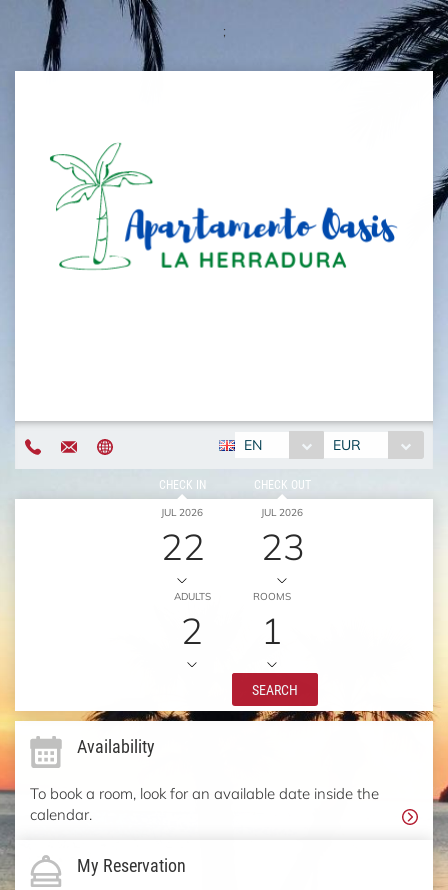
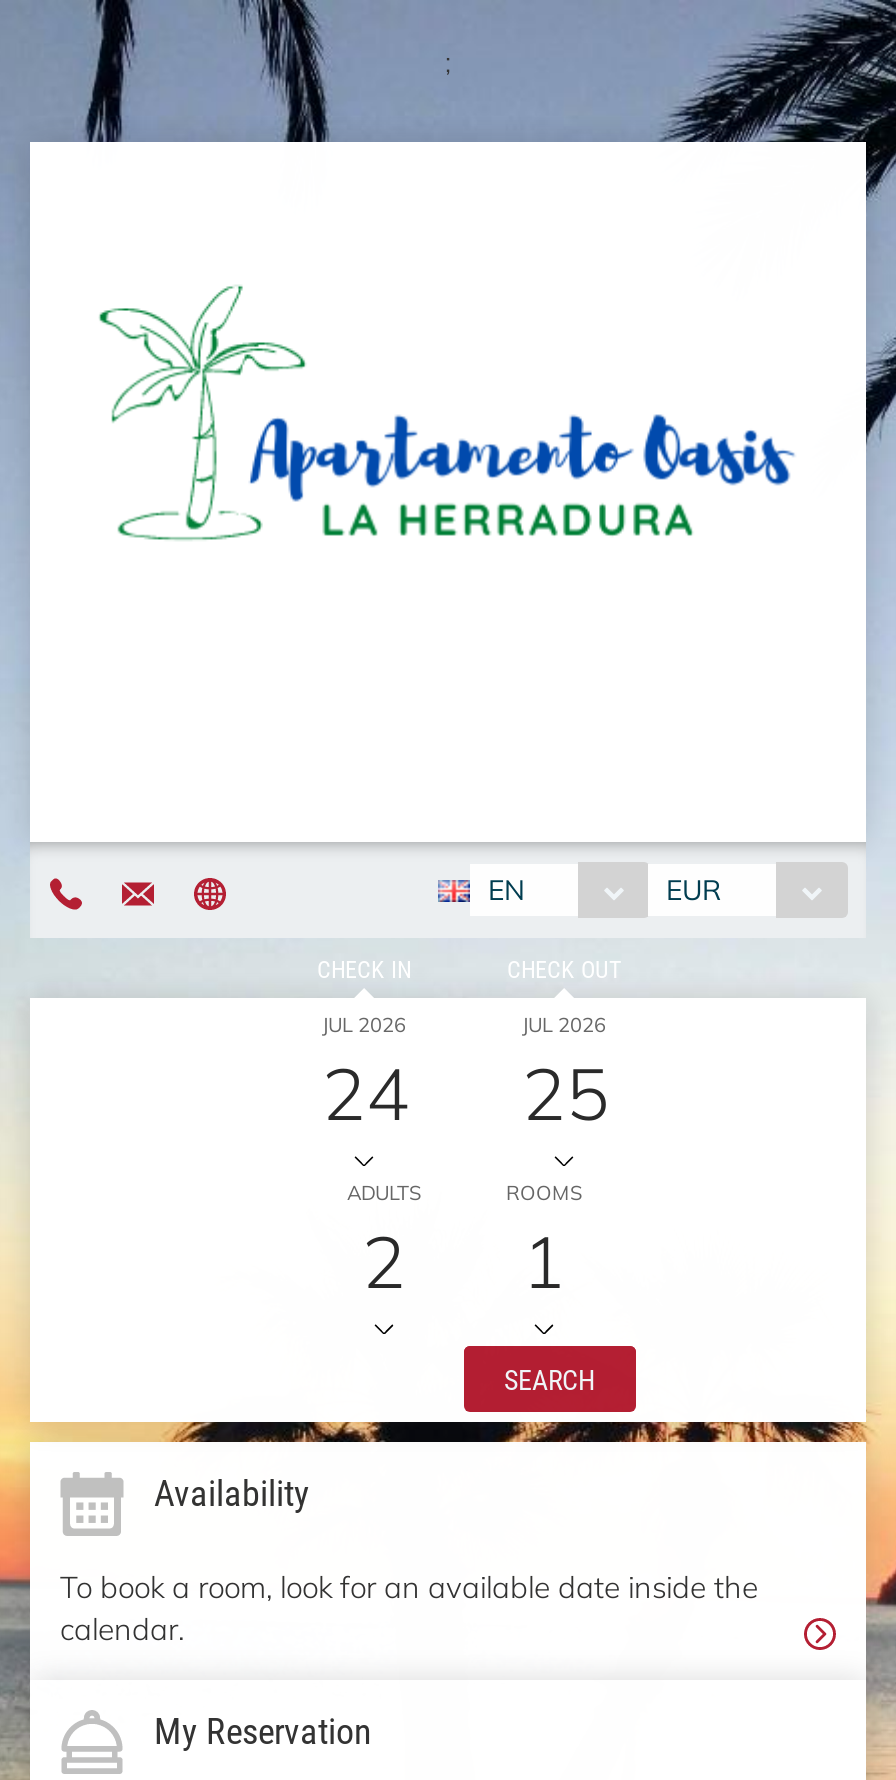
[161,523,205,569] 22 -> [322,1046,410,1138] 24
[261,523,305,569] 23 -> [522,1046,610,1138] 25

